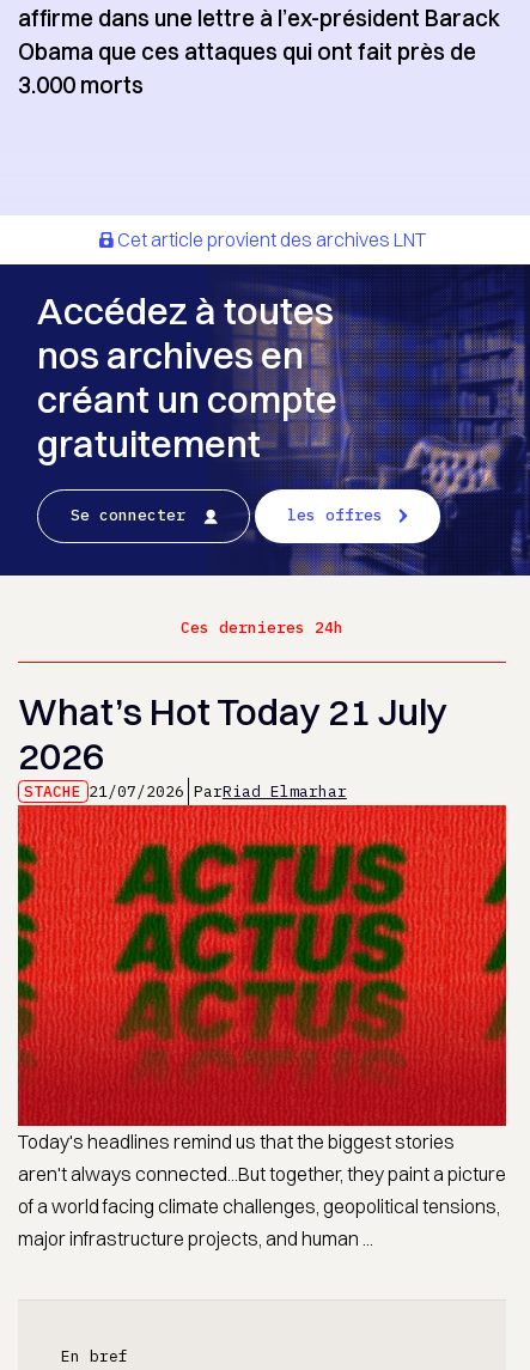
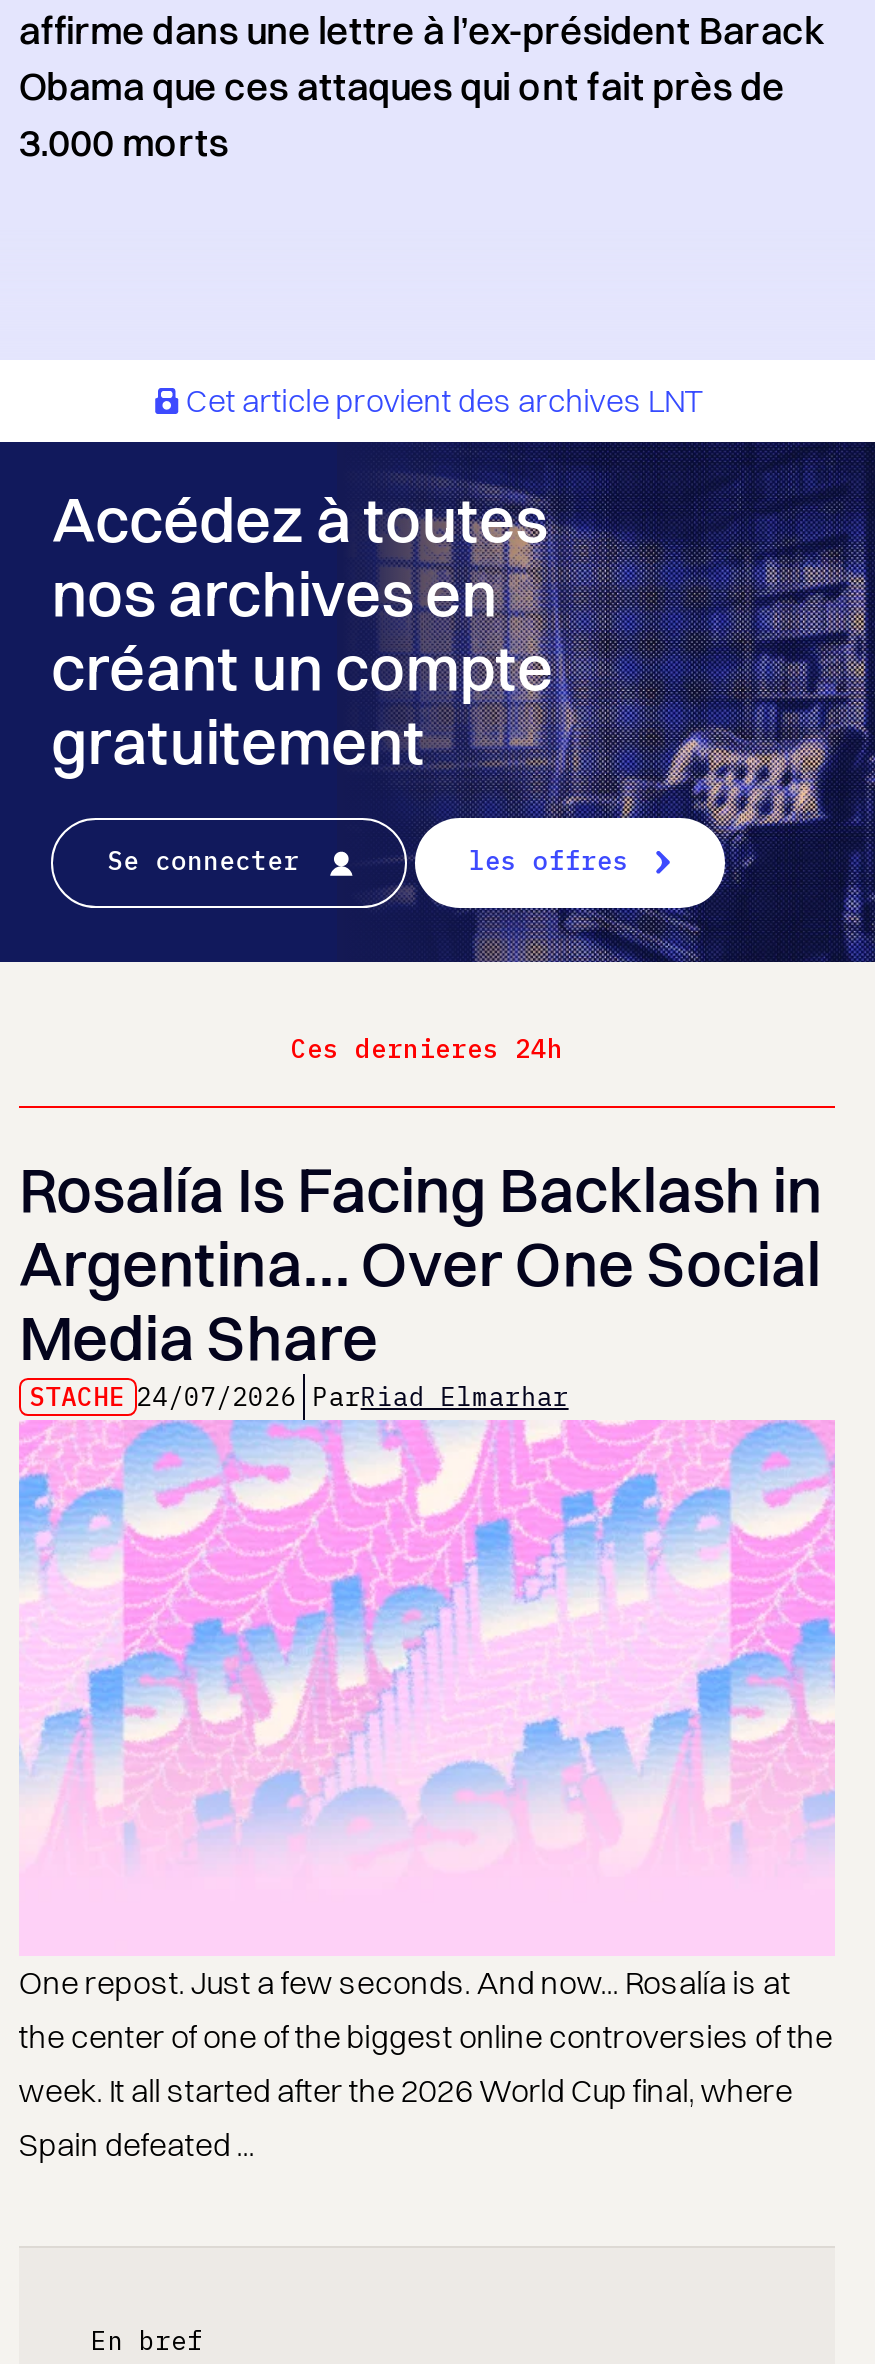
[18,688,447,801] What’s Hot Today 21 July | 2026 | STACHE 21/07/2026 ParRiad Elmarhar -> [18,1150,822,1414] Rosalía Is Facing Backlash in | Argentina… Over One Social | Media Share | STACHE 24/07/2026 ParRiad Elmarhar
[17,804,507,1251] [image] | Today's headlines remind us that the biggest stories | aren't always connected...But together, they paint a picture | of a world facing climate challenges, geopolitical tensions, | major infrastructure projects, and human ... -> [18,1420,835,2165] [image] | One repost. Just a few seconds. And now... Rosalía is at | the center of one of the biggest online controversies of the | week. It all started after the 2026 World Cup final, where | Spain defeated ...

